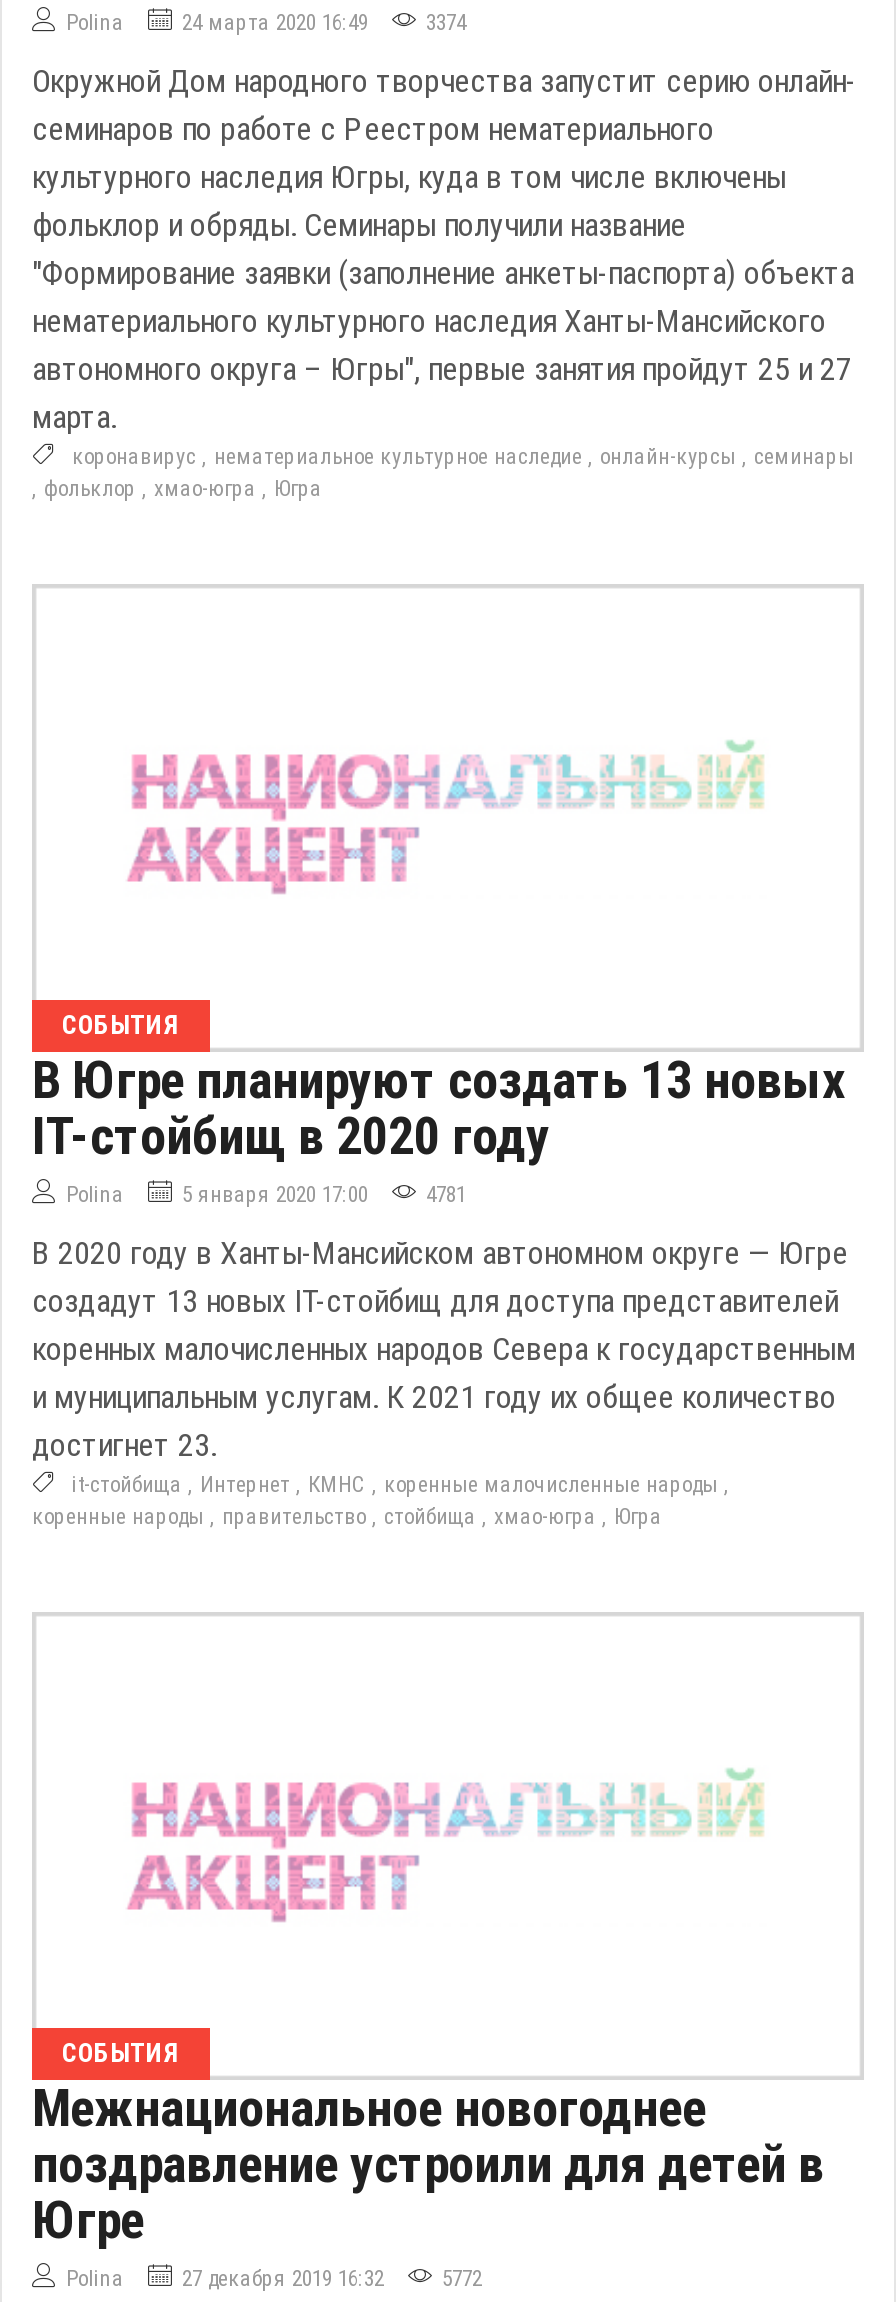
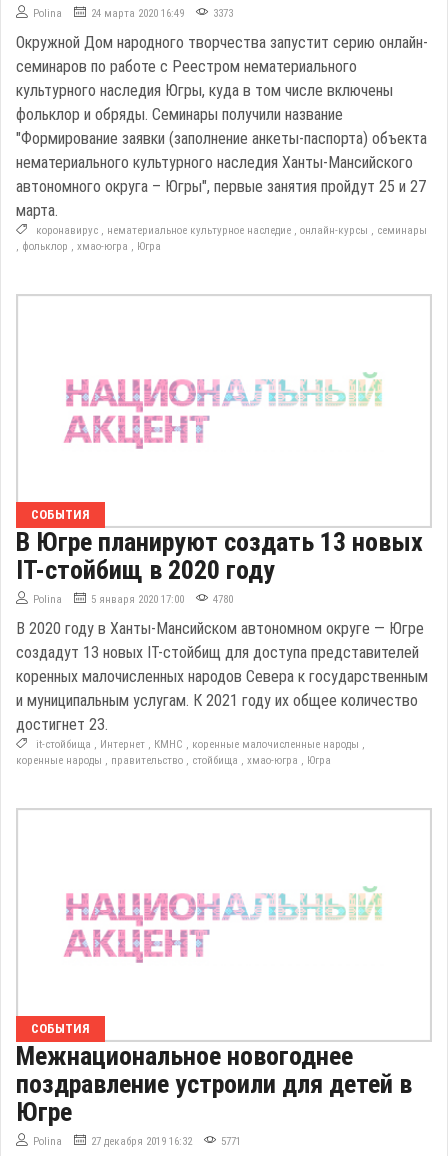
[426,11,466,37] 3374 -> [213,7,233,20] 3373
[426,1183,466,1209] 4781 -> [213,593,233,606] 4780
[442,2267,482,2293] 5772 -> [221,1135,241,1148] 5771

